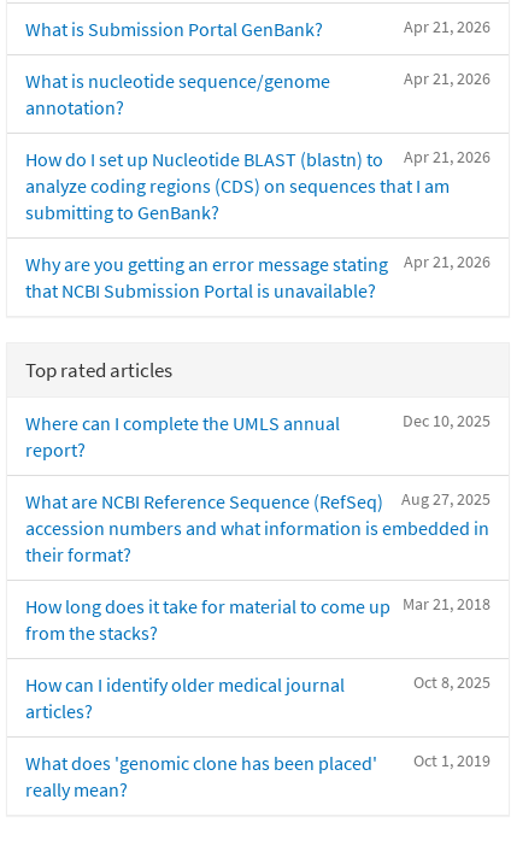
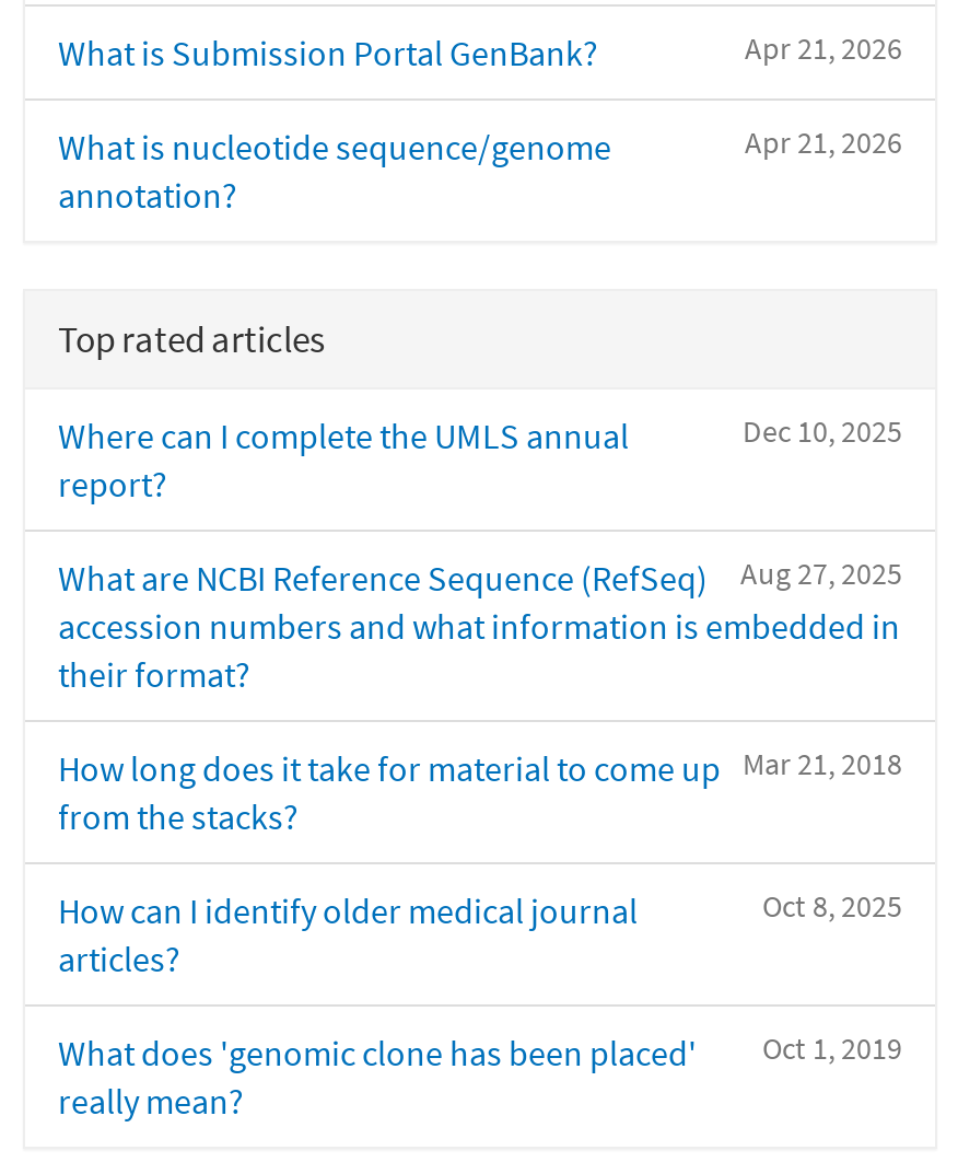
[25,146,491,303] Apr 21, 2026 | How do I set up Nucleotide BLAST (blastn) to | analyze coding regions (CDS) on sequences that I am | submitting to GenBank? | Apr 21, 2026 | Why are you getting an error message stating | that NCBI Submission Portal is unavailable? -> none

